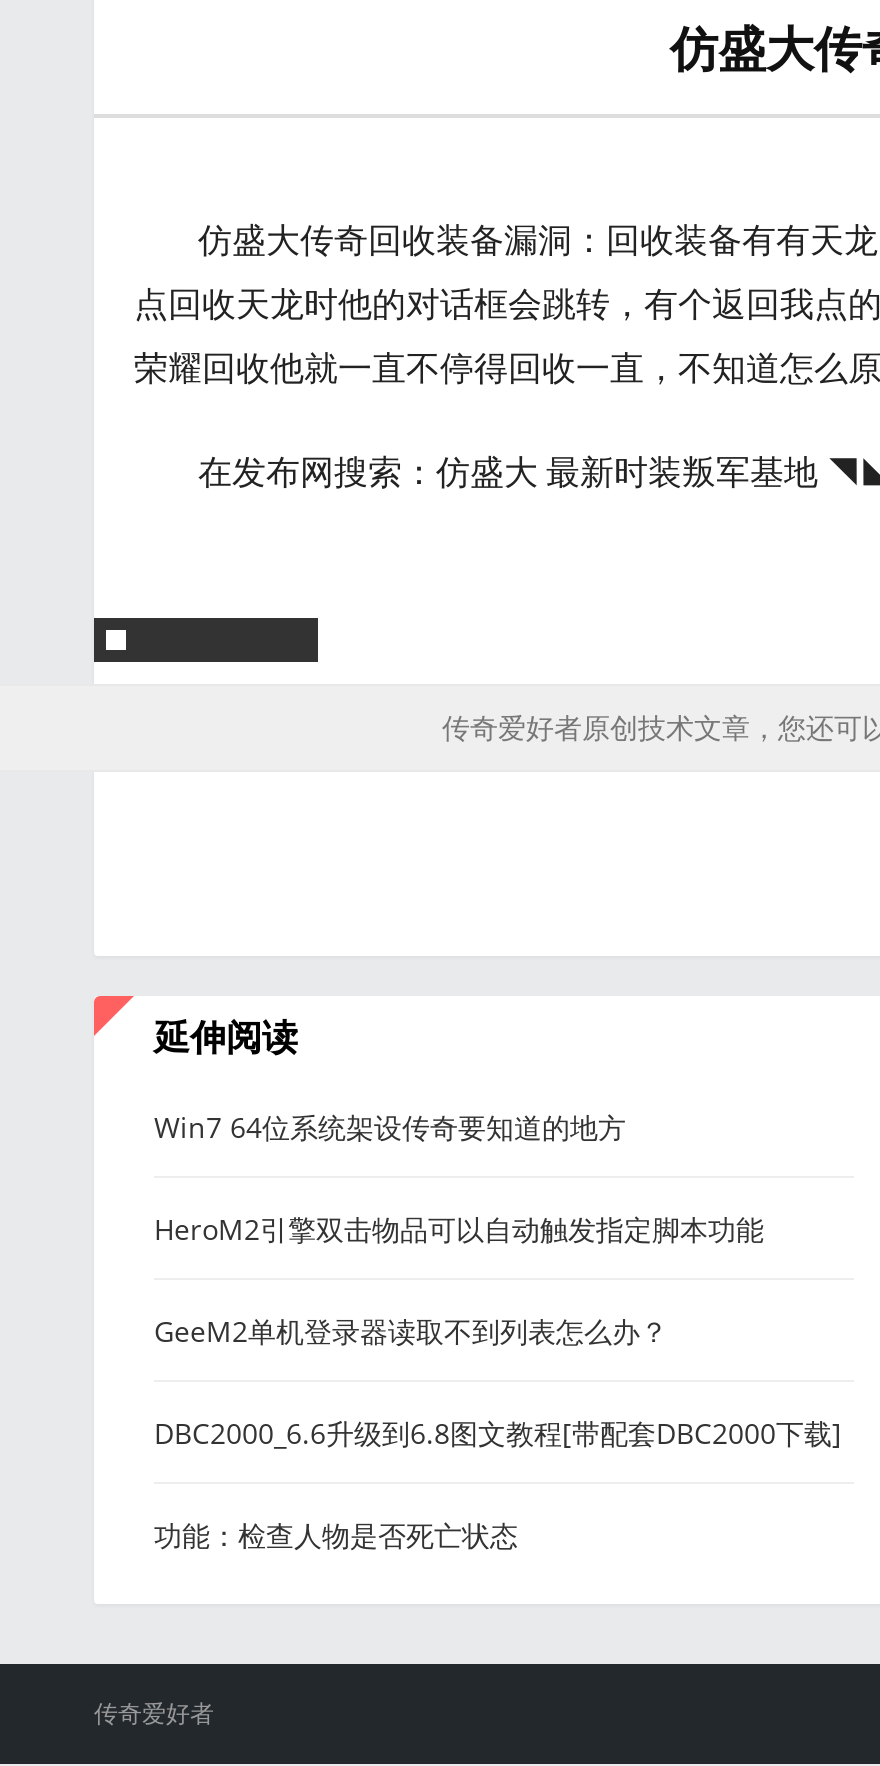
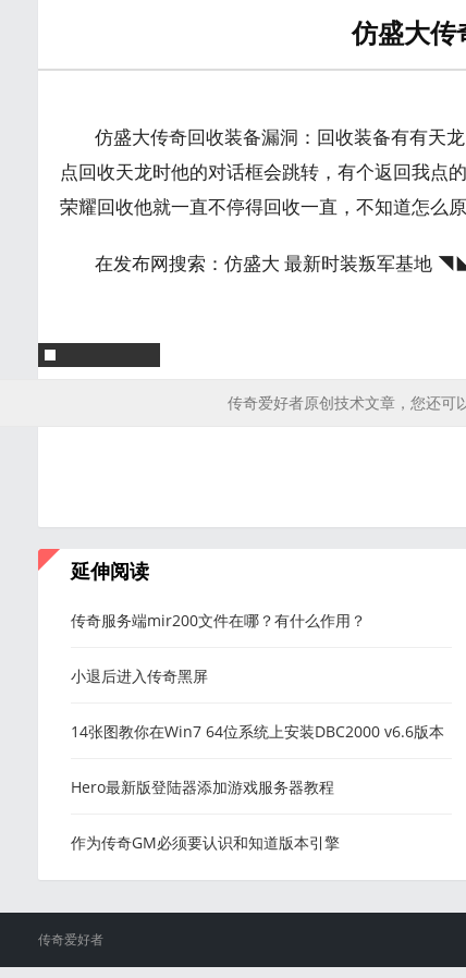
[154,1108,626,1146] Win7 64位系统架设传奇要知道的地方 -> [71,610,366,631] 传奇服务端mir200文件在哪？有什么作用？
[154,1210,764,1248] HeroM2引擎双击物品可以自动触发指定脚本功能 -> [71,665,208,686] 小退后进入传奇黑屏
[154,1312,668,1350] GeeM2单机登录器读取不到列表怎么办？ -> [71,721,444,742] 14张图教你在Win7 64位系统上安装DBC2000 v6.6版本
[154,1414,842,1452] DBC2000_6.6升级到6.8图文教程[带配套DBC2000下载] -> [71,777,334,797] Hero最新版登陆器添加游戏服务器教程
[154,1516,518,1554] 功能：检查人物是否死亡状态 -> [71,832,340,853] 作为传奇GM必须要认识和知道版本引擎

